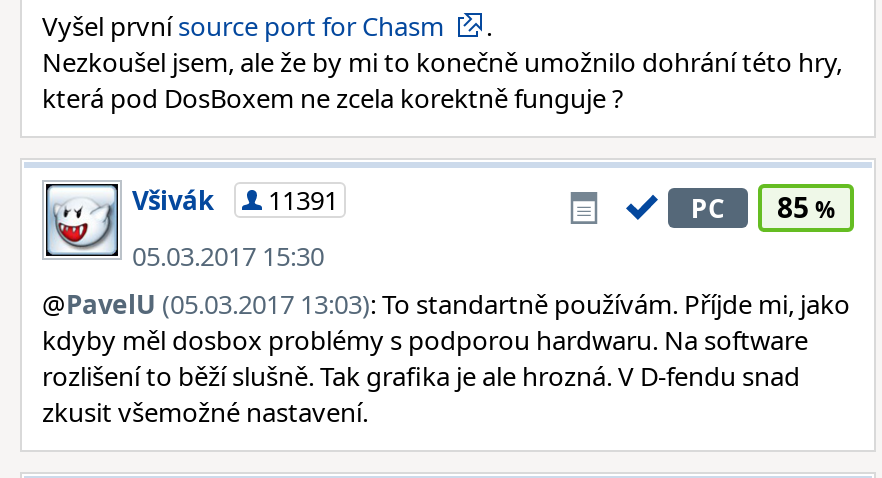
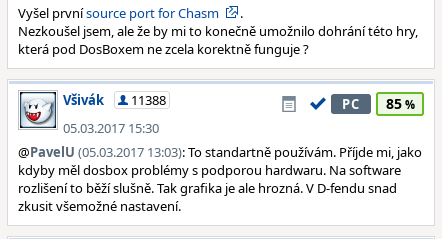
[132,182,338,218] Všivák 11391 -> [63,91,166,109] Všivák 11388

